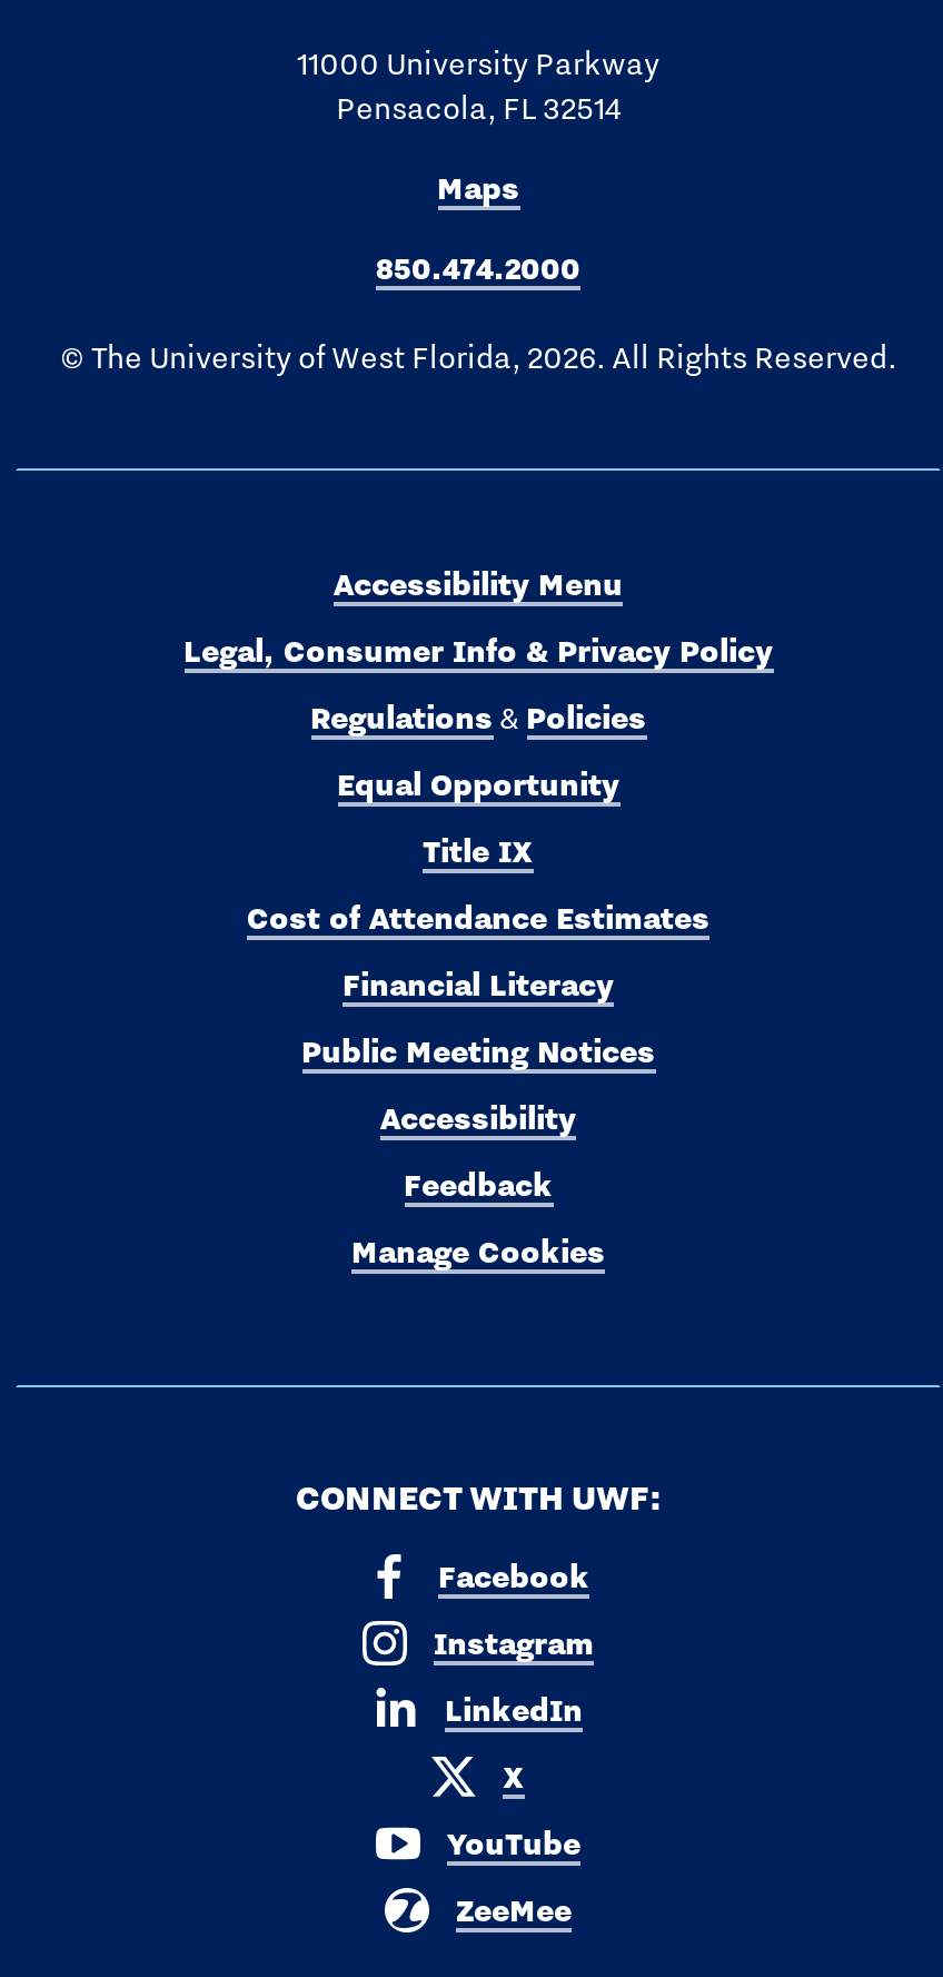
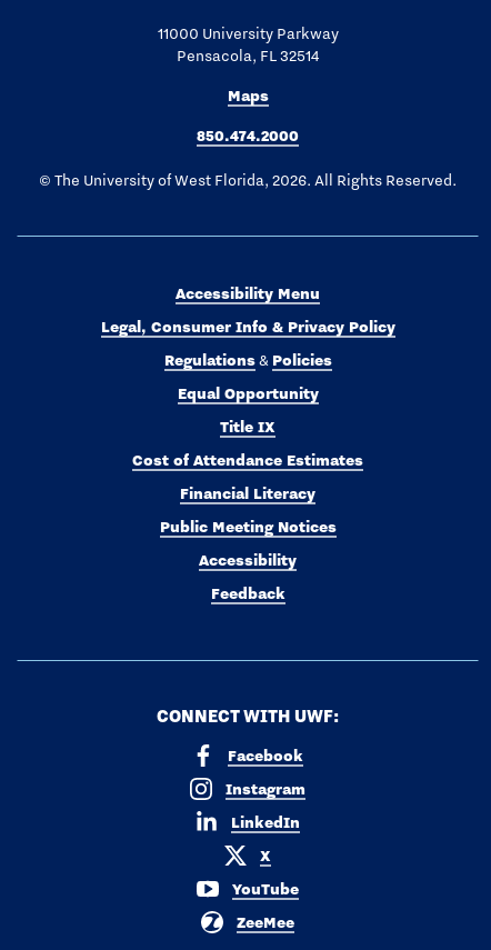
[351,1231,605,1271] Manage Cookies -> none

